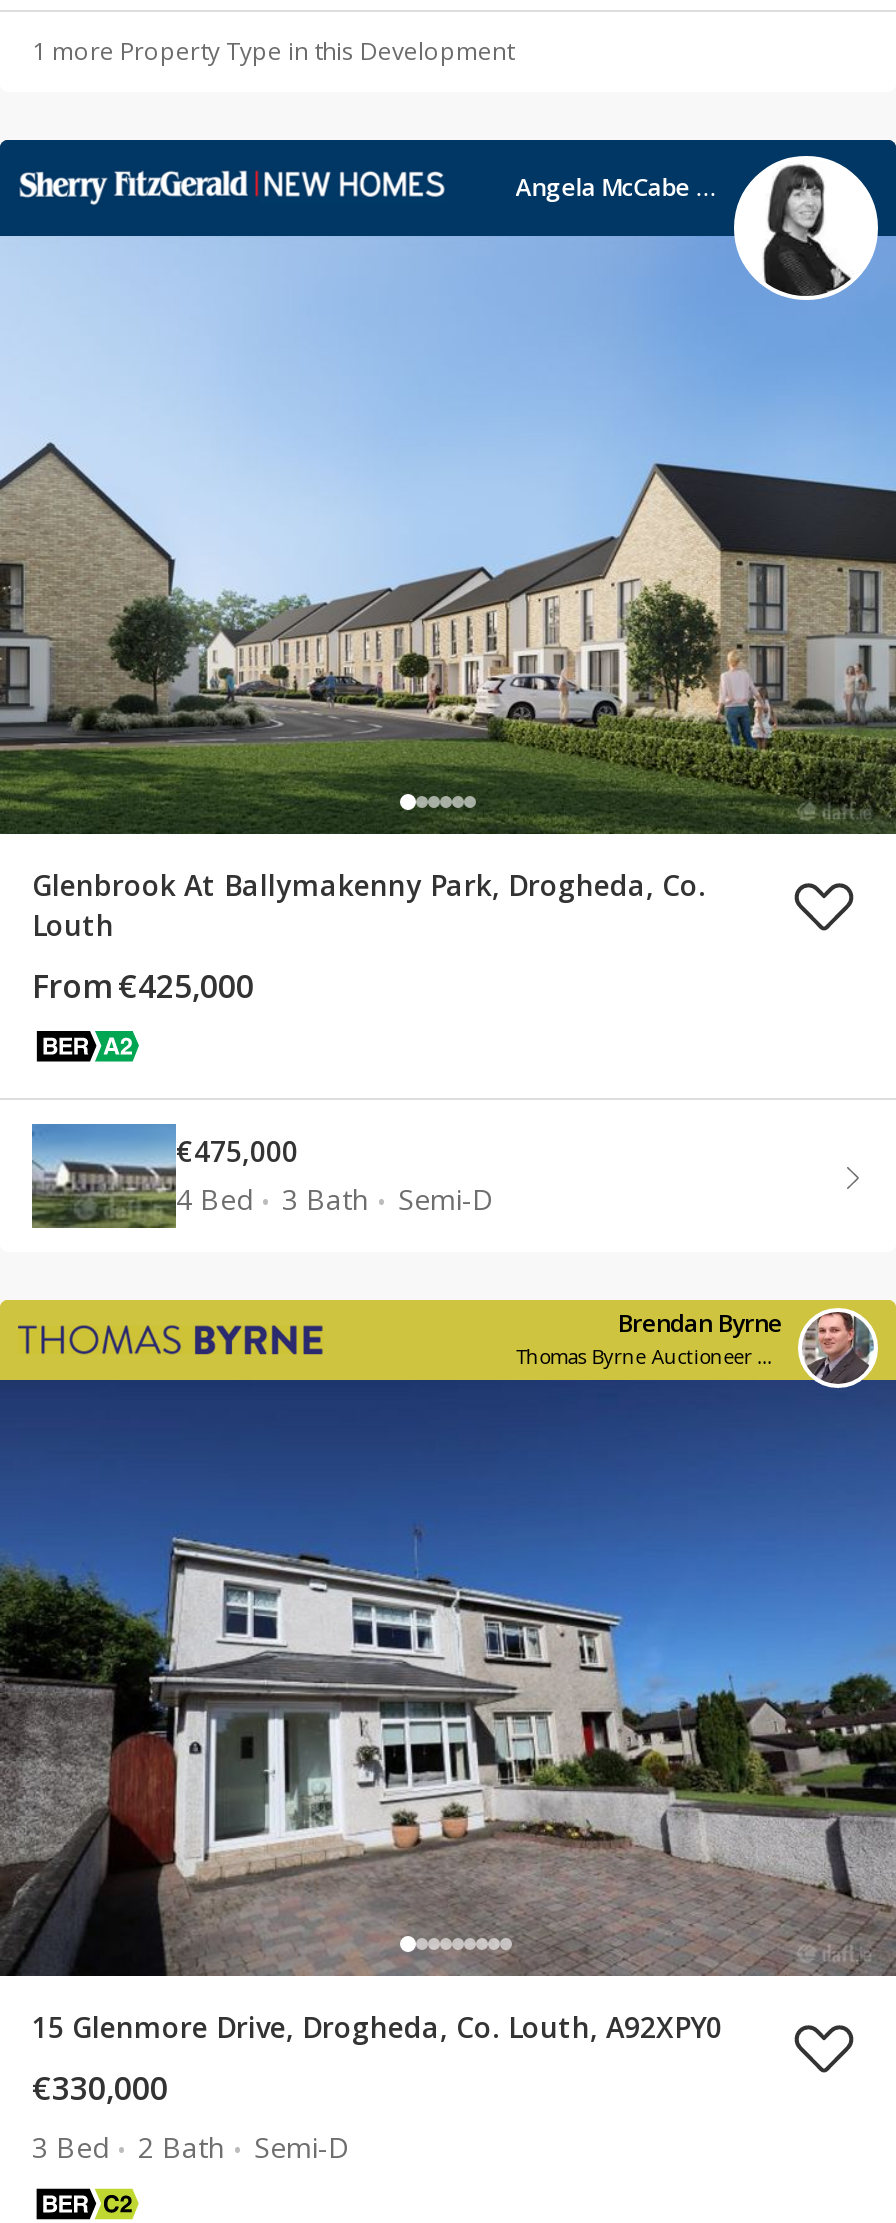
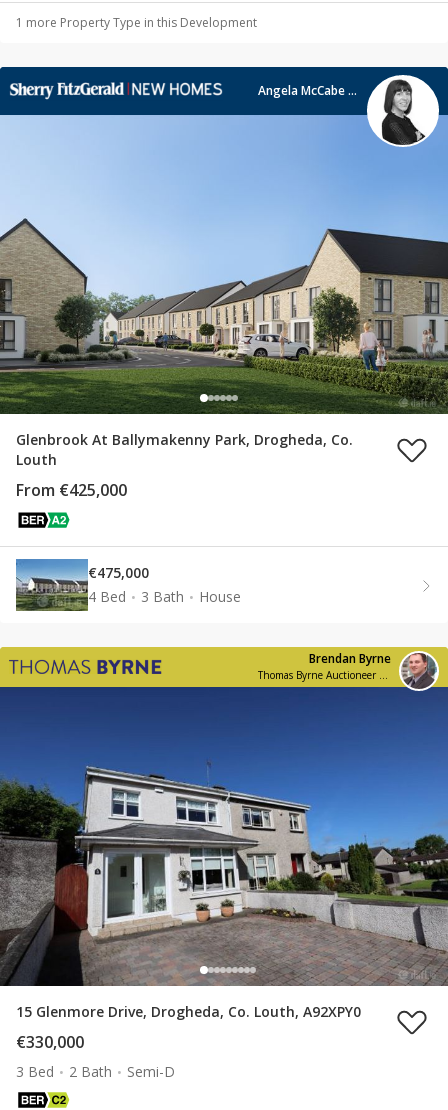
[398,1180,494,1218] Semi-D -> [199,587,241,606] House

